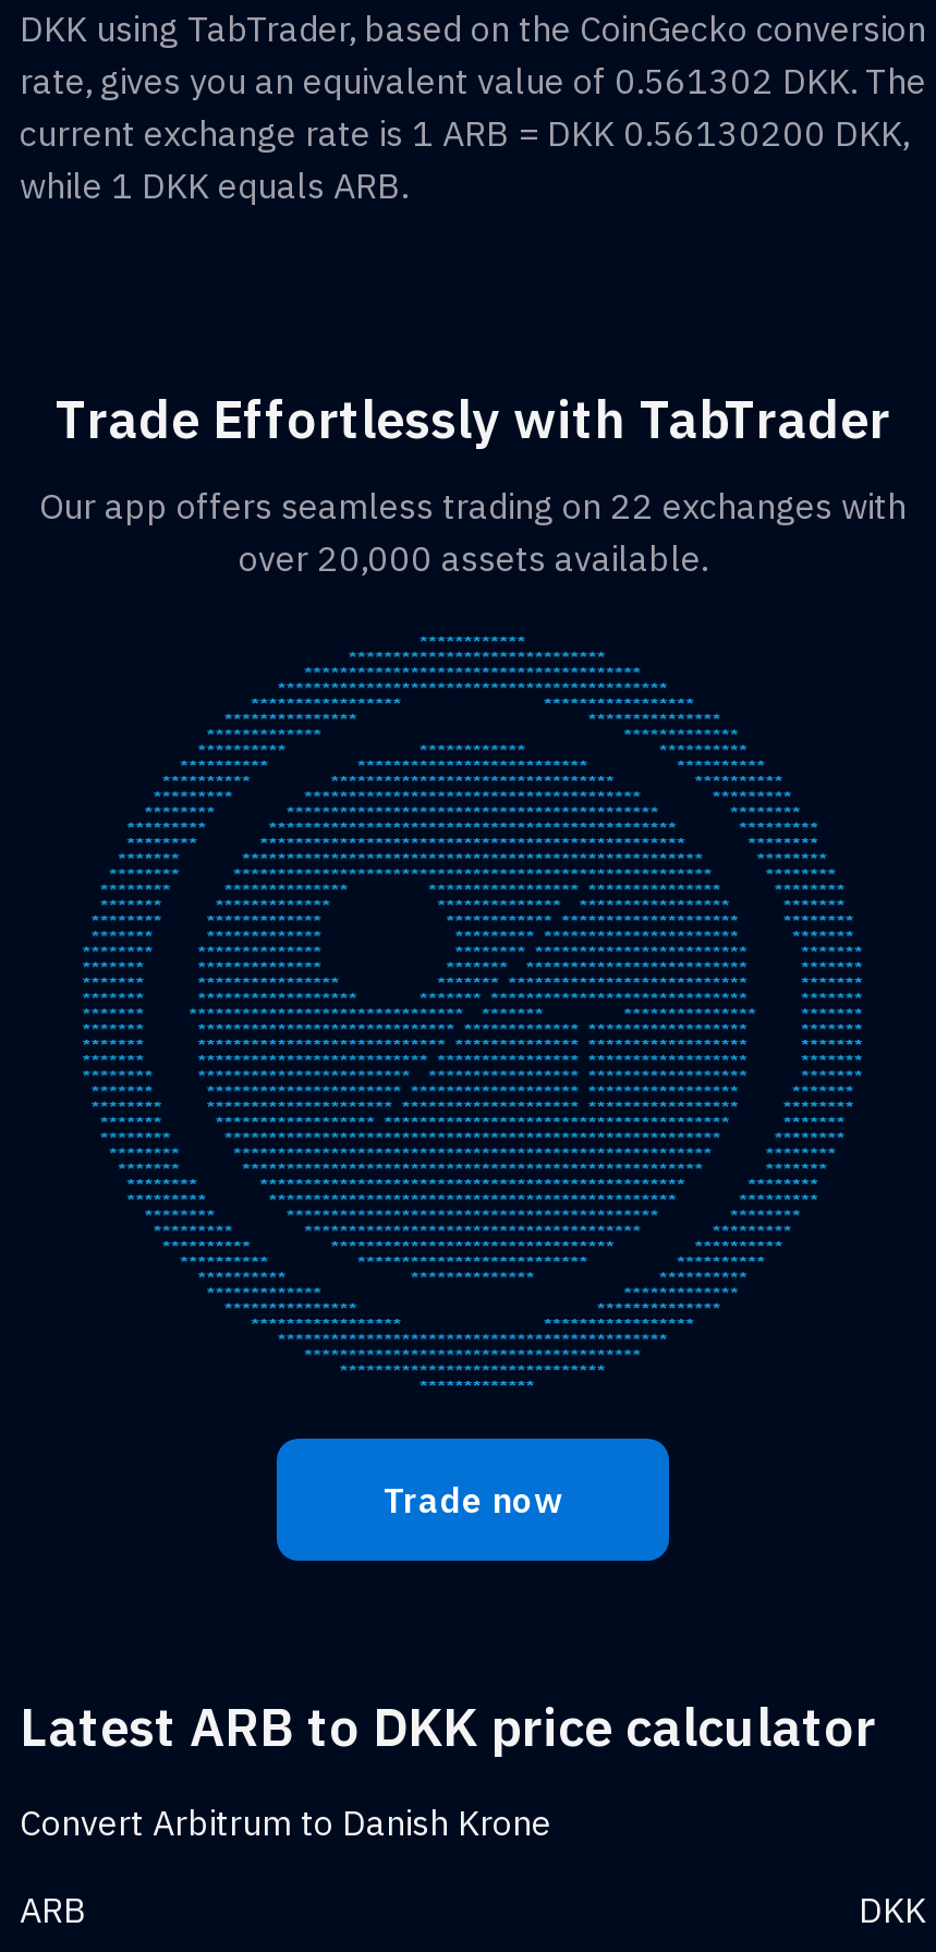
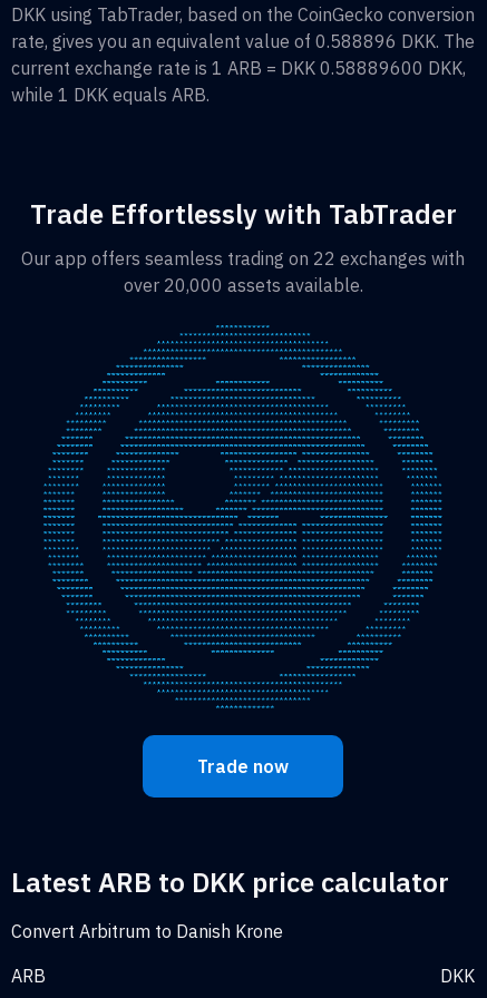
[20,58,926,101] rate, gives you an equivalent value of 0.561302 DKK. The -> [11,30,475,52] rate, gives you an equivalent value of 0.588896 DKK. The
[20,110,909,154] current exchange rate is 1 ARB = DKK 0.56130200 DKK, -> [11,56,466,79] current exchange rate is 1 ARB = DKK 0.58889600 DKK,

